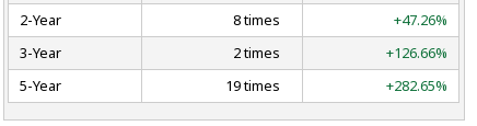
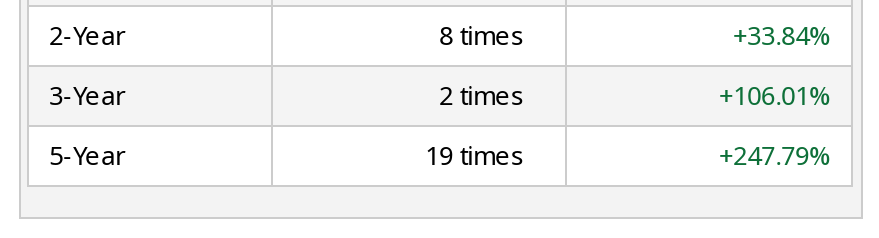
[394,10,448,29] +47.26% -> [733,17,831,53] +33.84%
[386,43,448,62] +126.66% -> [719,77,831,113] +106.01%
[386,75,448,95] +282.65% -> [719,137,831,173] +247.79%

